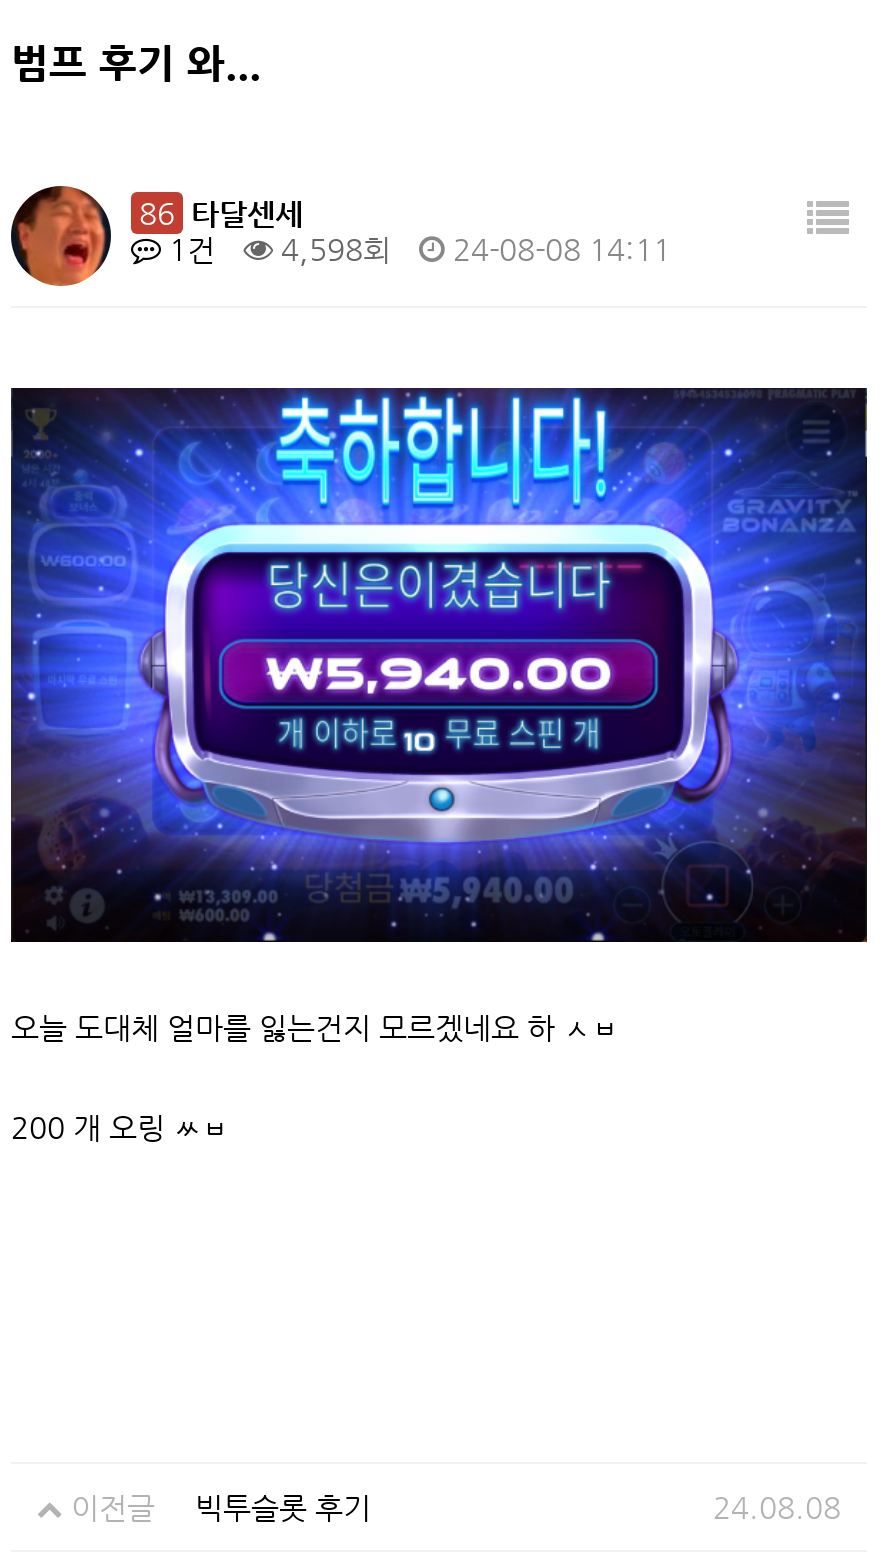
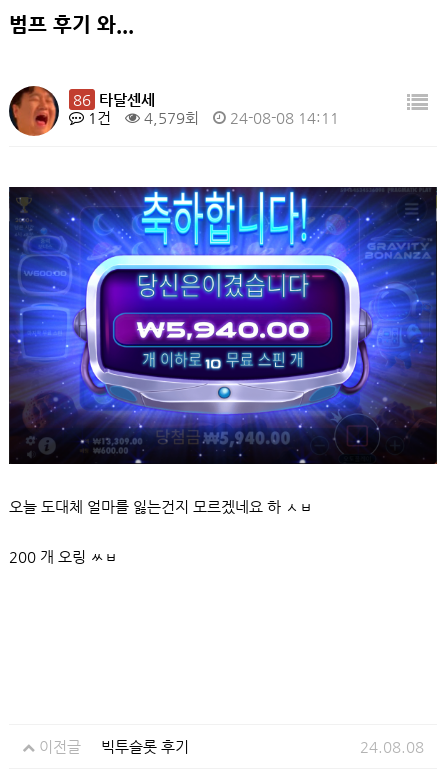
[161,232,671,266] 1건 4,598회 24-08-08 14:11 -> [84,109,339,126] 1건 4,579회 24-08-08 14:11

